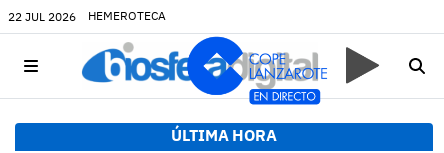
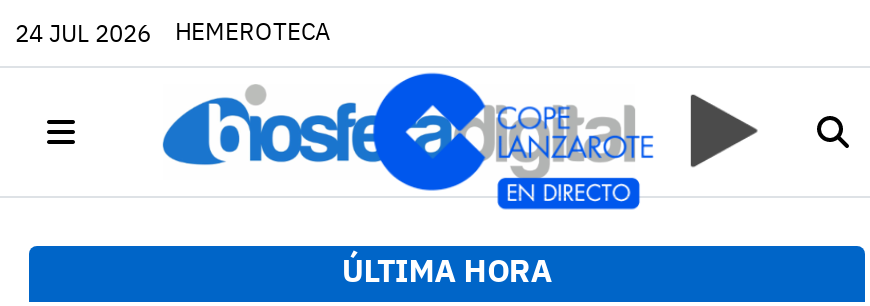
[8,8,166,23] 22 JUL 2026 HEMEROTECA -> [15,16,331,47] 24 JUL 2026 HEMEROTECA

